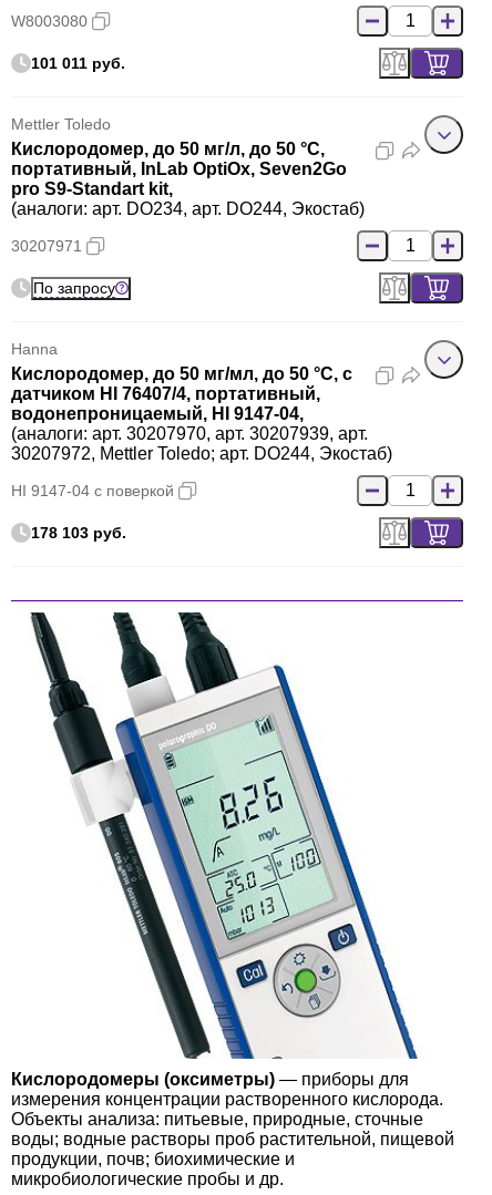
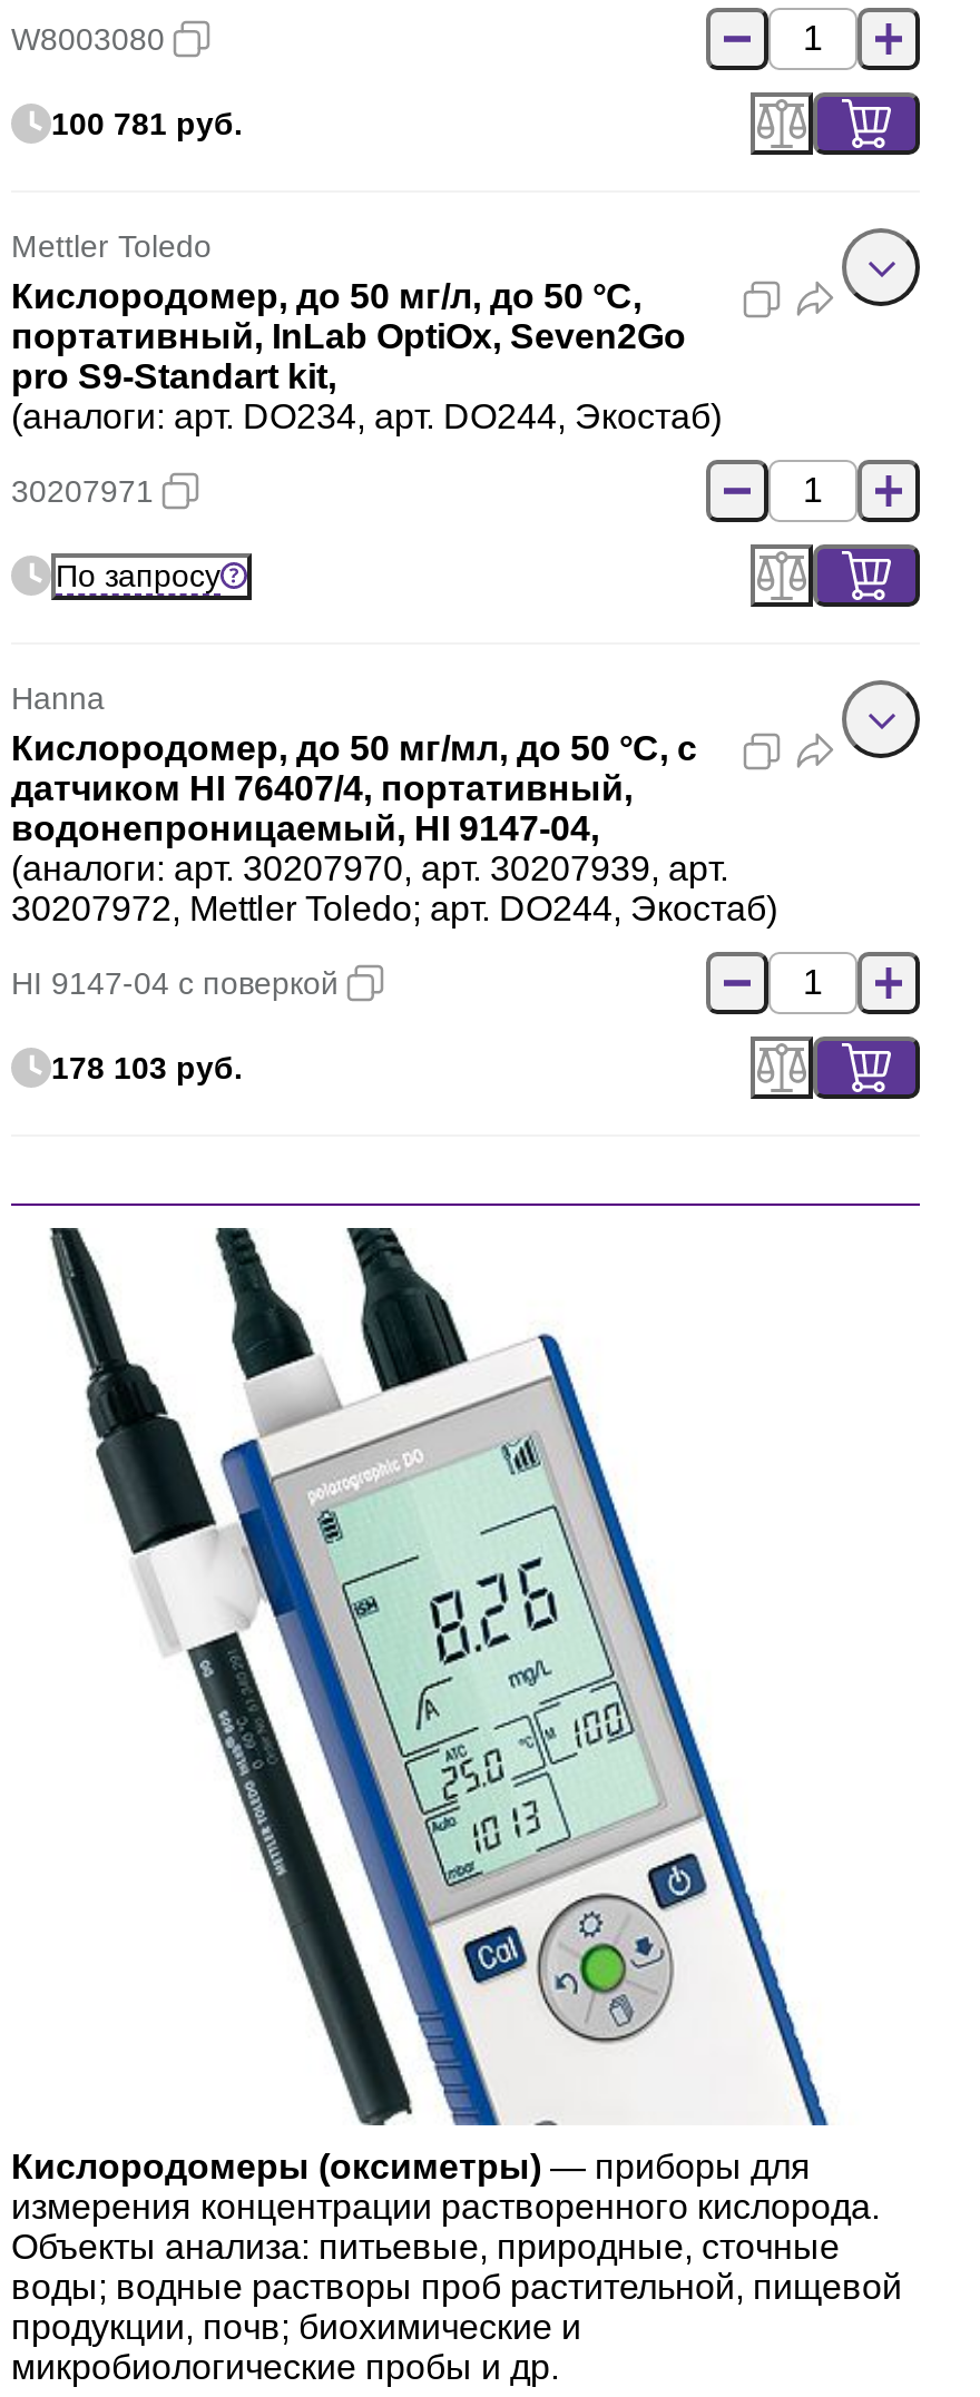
[31,54,125,72] 101 011 руб. -> [51,106,243,141] 100 781 руб.

